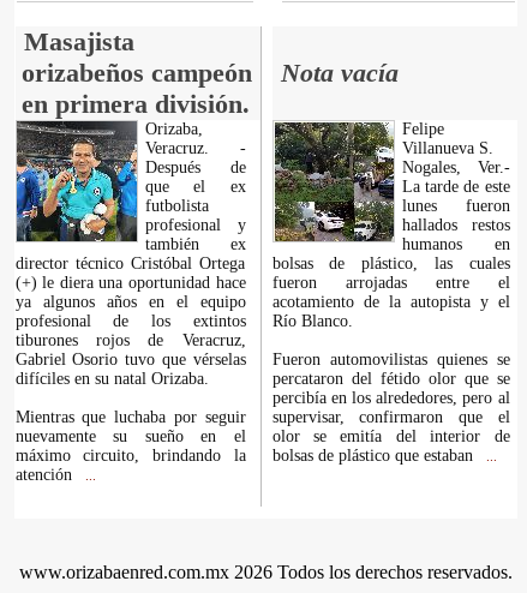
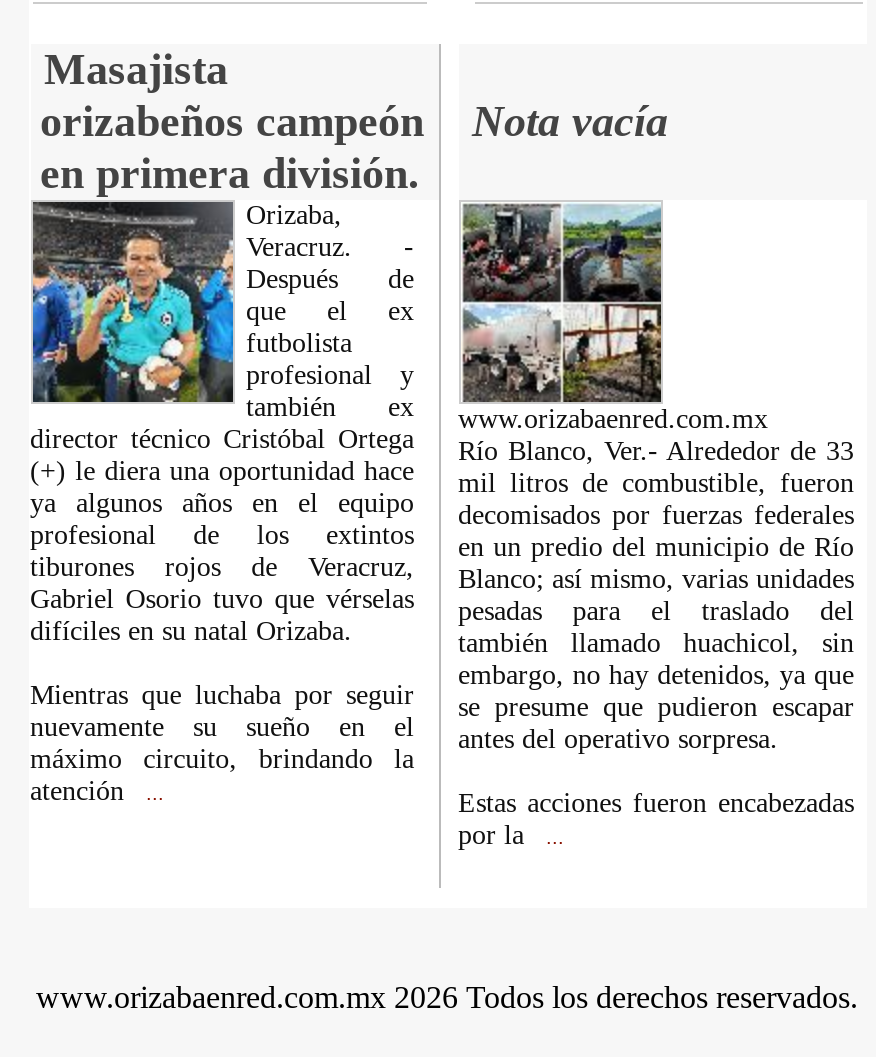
[272,120,510,330] [image] | Felipe | Villanueva S. | Nogales, Ver.- | La tarde de este | lunes fueron | hallados restos | humanos en | bolsas de plástico, las cuales | fueron arrojadas entre el | acotamiento de la autopista y el | Río Blanco. -> [458,204,854,754] [image] | www.orizabaenred.com.mx | Río Blanco, Ver.- Alrededor de 33 | mil litros de combustible, fueron | decomisados por fuerzas federales | en un predio del municipio de Río | Blanco; así mismo, varias unidades | pesadas para el traslado del | también llamado huachicol, sin | embargo, no hay detenidos, ya que | se presume que pudieron escapar | antes del operativo sorpresa.
[272,351,510,465] Fueron automovilistas quienes se | percataron del fétido olor que se | percibía en los alrededores, pero al | supervisar, confirmaron que el | olor se emitía del interior de | bolsas de plástico que estaban ... -> [458,788,854,850] Estas acciones fueron encabezadas | por la ...

